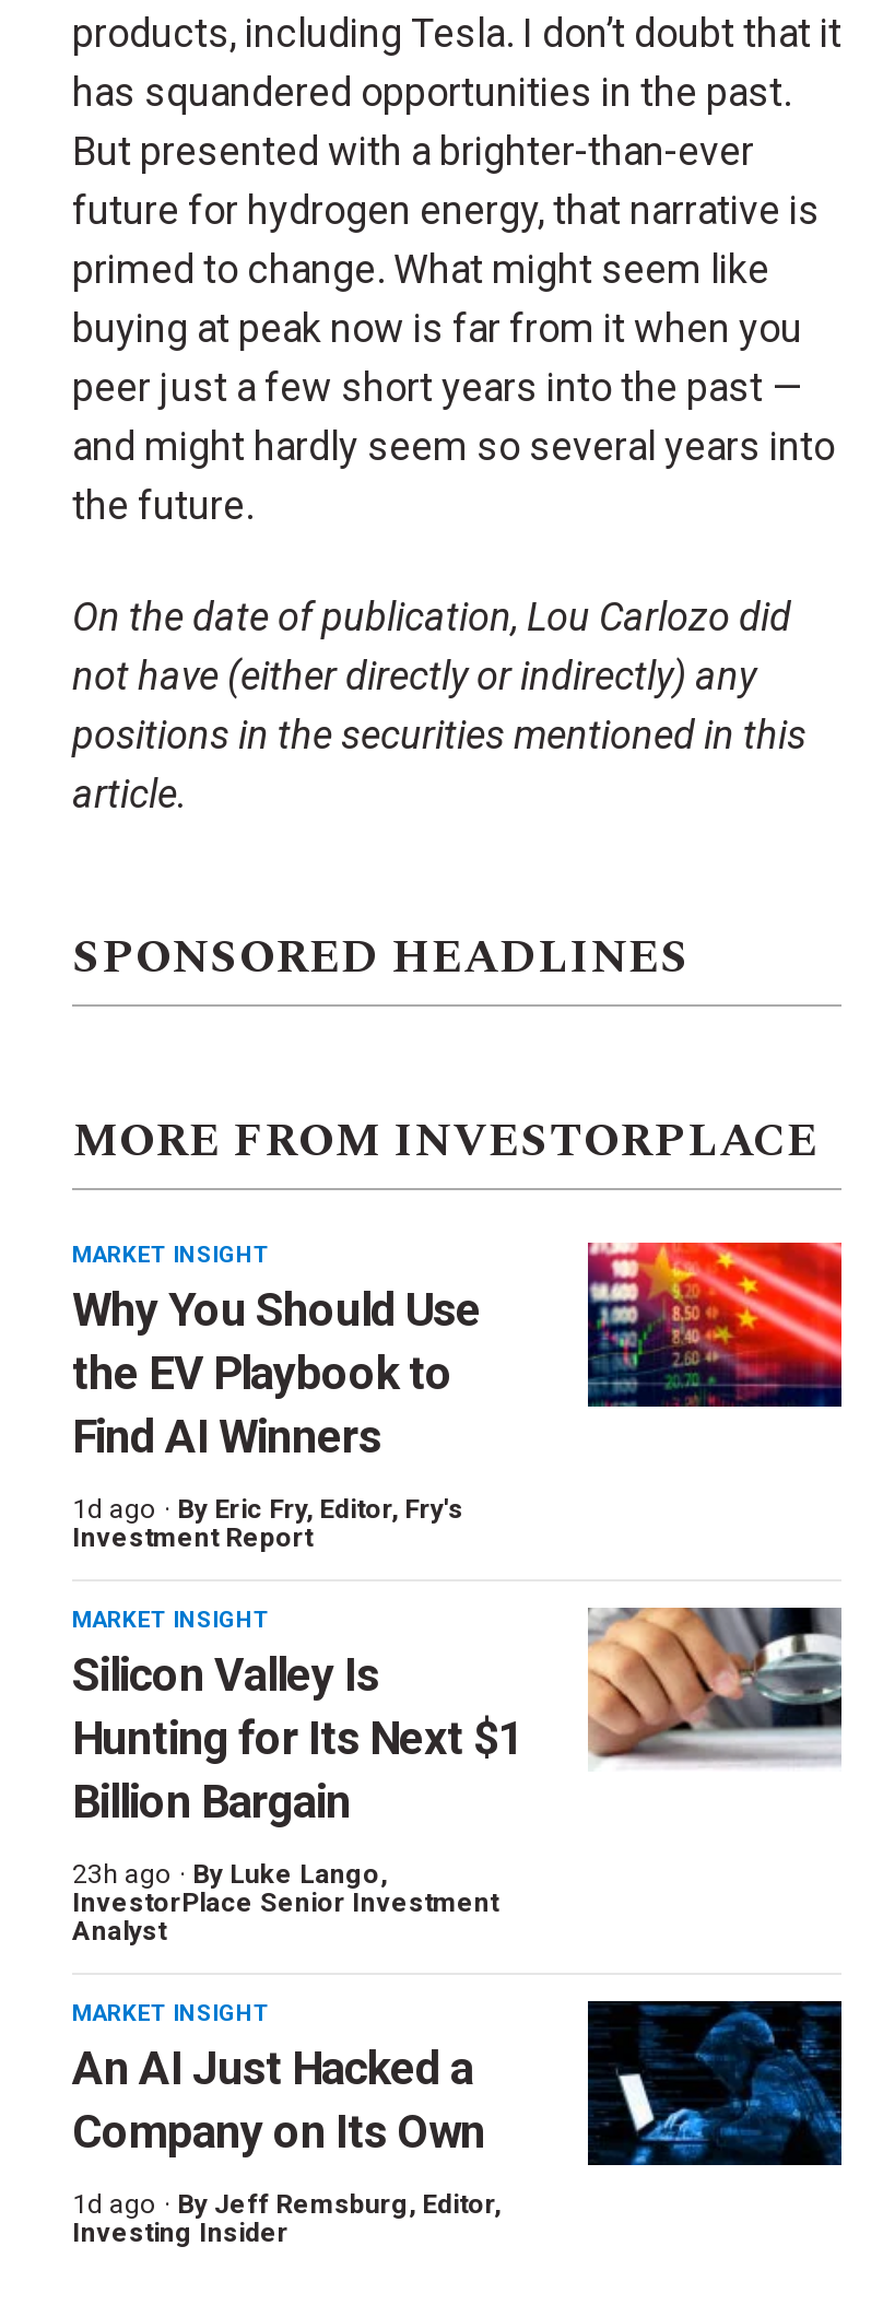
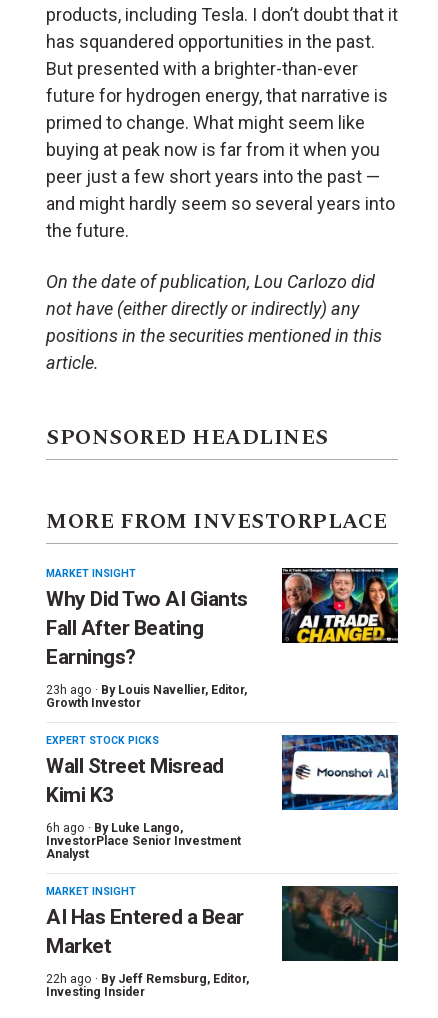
[586,1239,844,1410] [image] -> [281,567,399,644] [image]
[72,1284,481,1463] Why You Should Use | the EV Playbook to | Find AI Winners -> [46,587,247,669] Why Did Two AI Giants | Fall After Beating | Earnings?
[72,1494,463,1553] 1d ago · By Eric Fry, Editor, Fry's | Investment Report -> [46,683,247,710] 23h ago · By Louis Navellier, Editor, | Growth Investor
[72,1605,523,1828] MARKET INSIGHT | Silicon Valley Is | Hunting for Its Next $1 | Billion Bargain -> [46,734,223,807] EXPERT STOCK PICKS | Wall Street Misread | Kimi K3
[588,1607,841,1771] [image] -> [281,734,399,811] [image]
[72,1859,387,1889] 23h ago · By Luke Lango, -> [46,821,183,835] 6h ago · By Luke Lango,
[588,2000,841,2168] [image] -> [282,885,398,962] [image]
[72,2042,485,2158] An AI Just Hacked a | Company on Its Own -> [46,905,243,958] AI Has Entered a Bear | Market
[72,2189,501,2219] 1d ago · By Jeff Remsburg, Editor, -> [46,972,249,986] 22h ago · By Jeff Remsburg, Editor,

